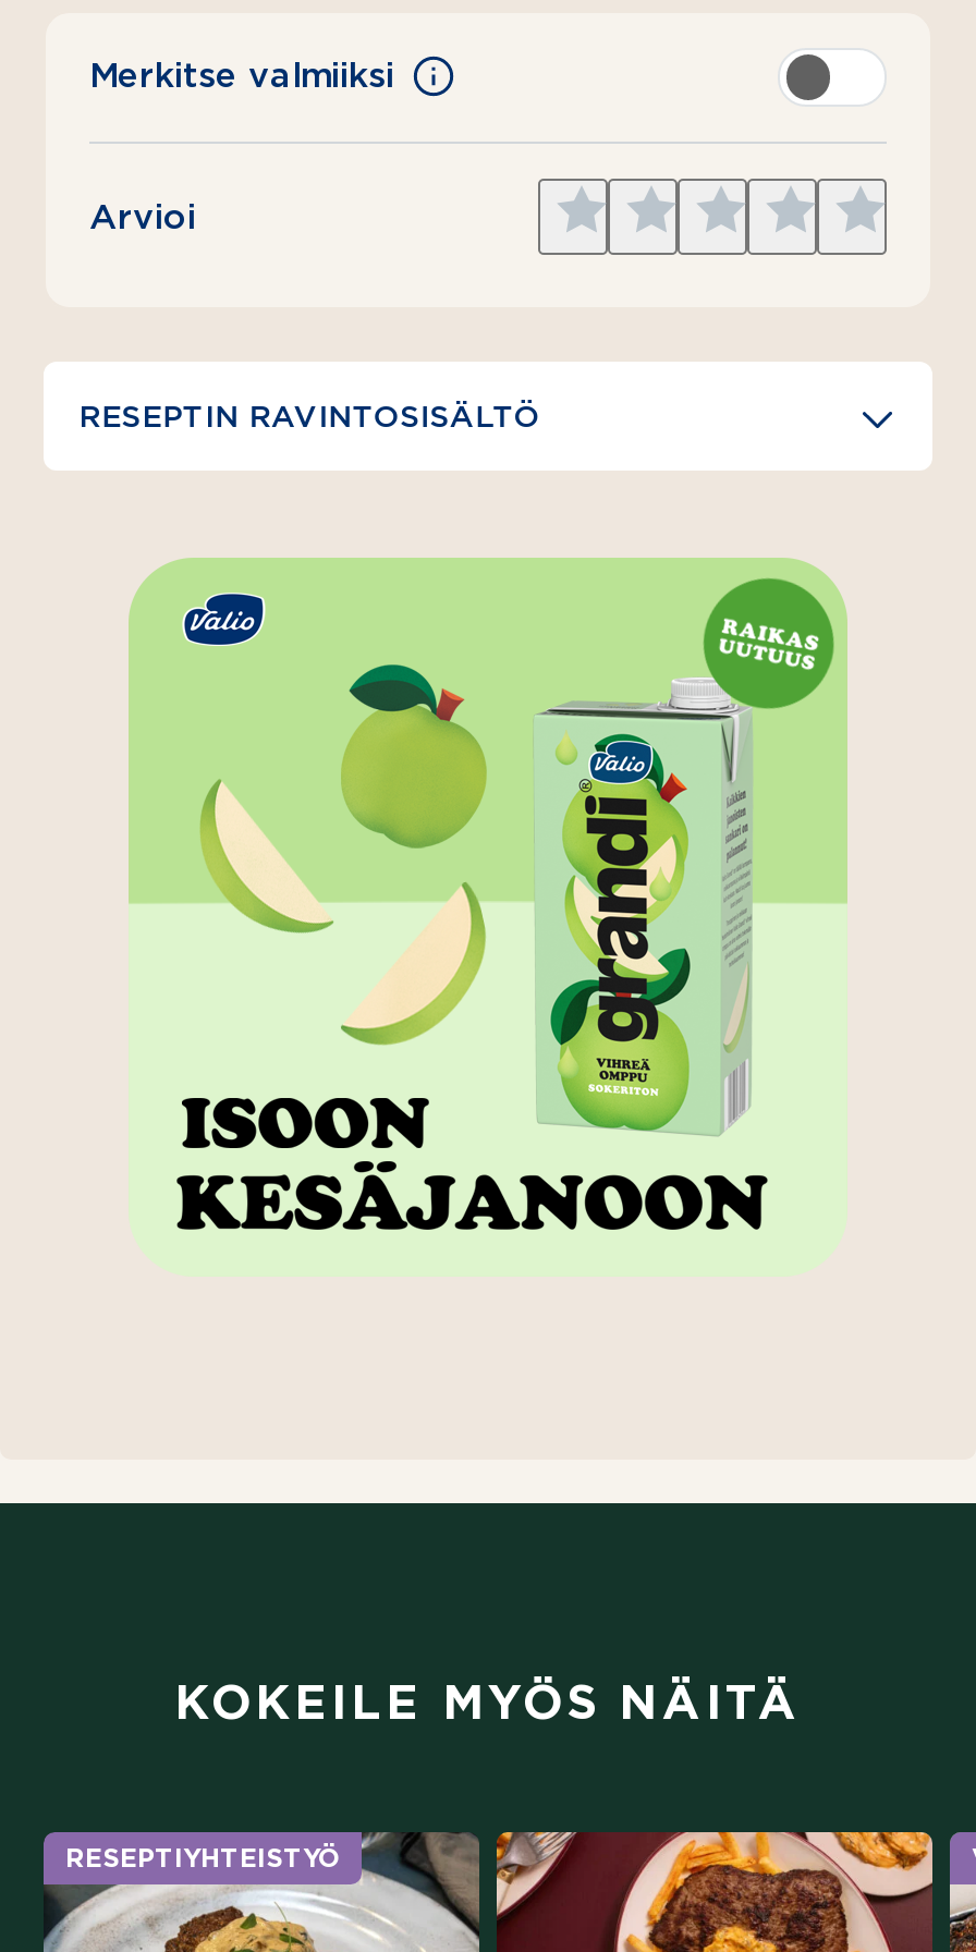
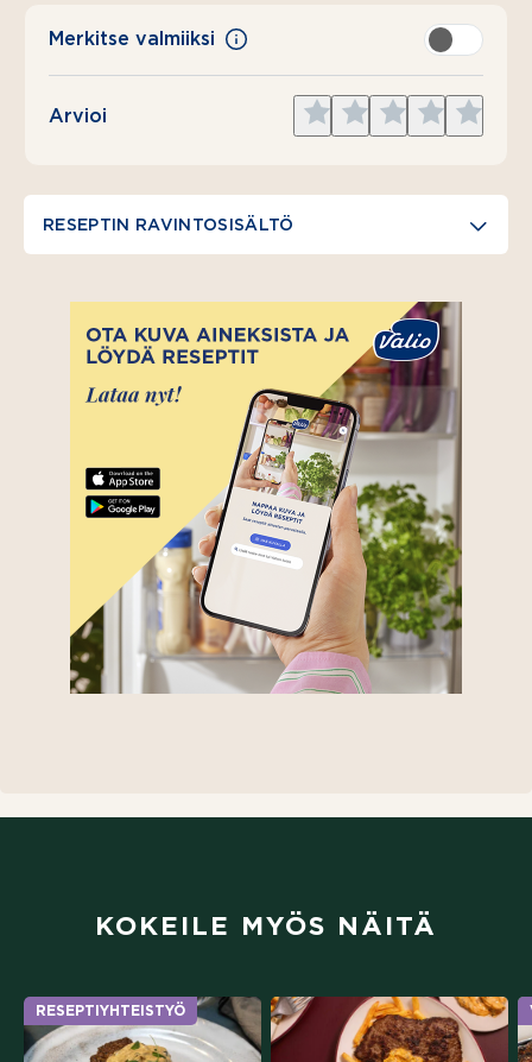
[129,558,847,1277] [image] -> [69,301,463,695] [image]

